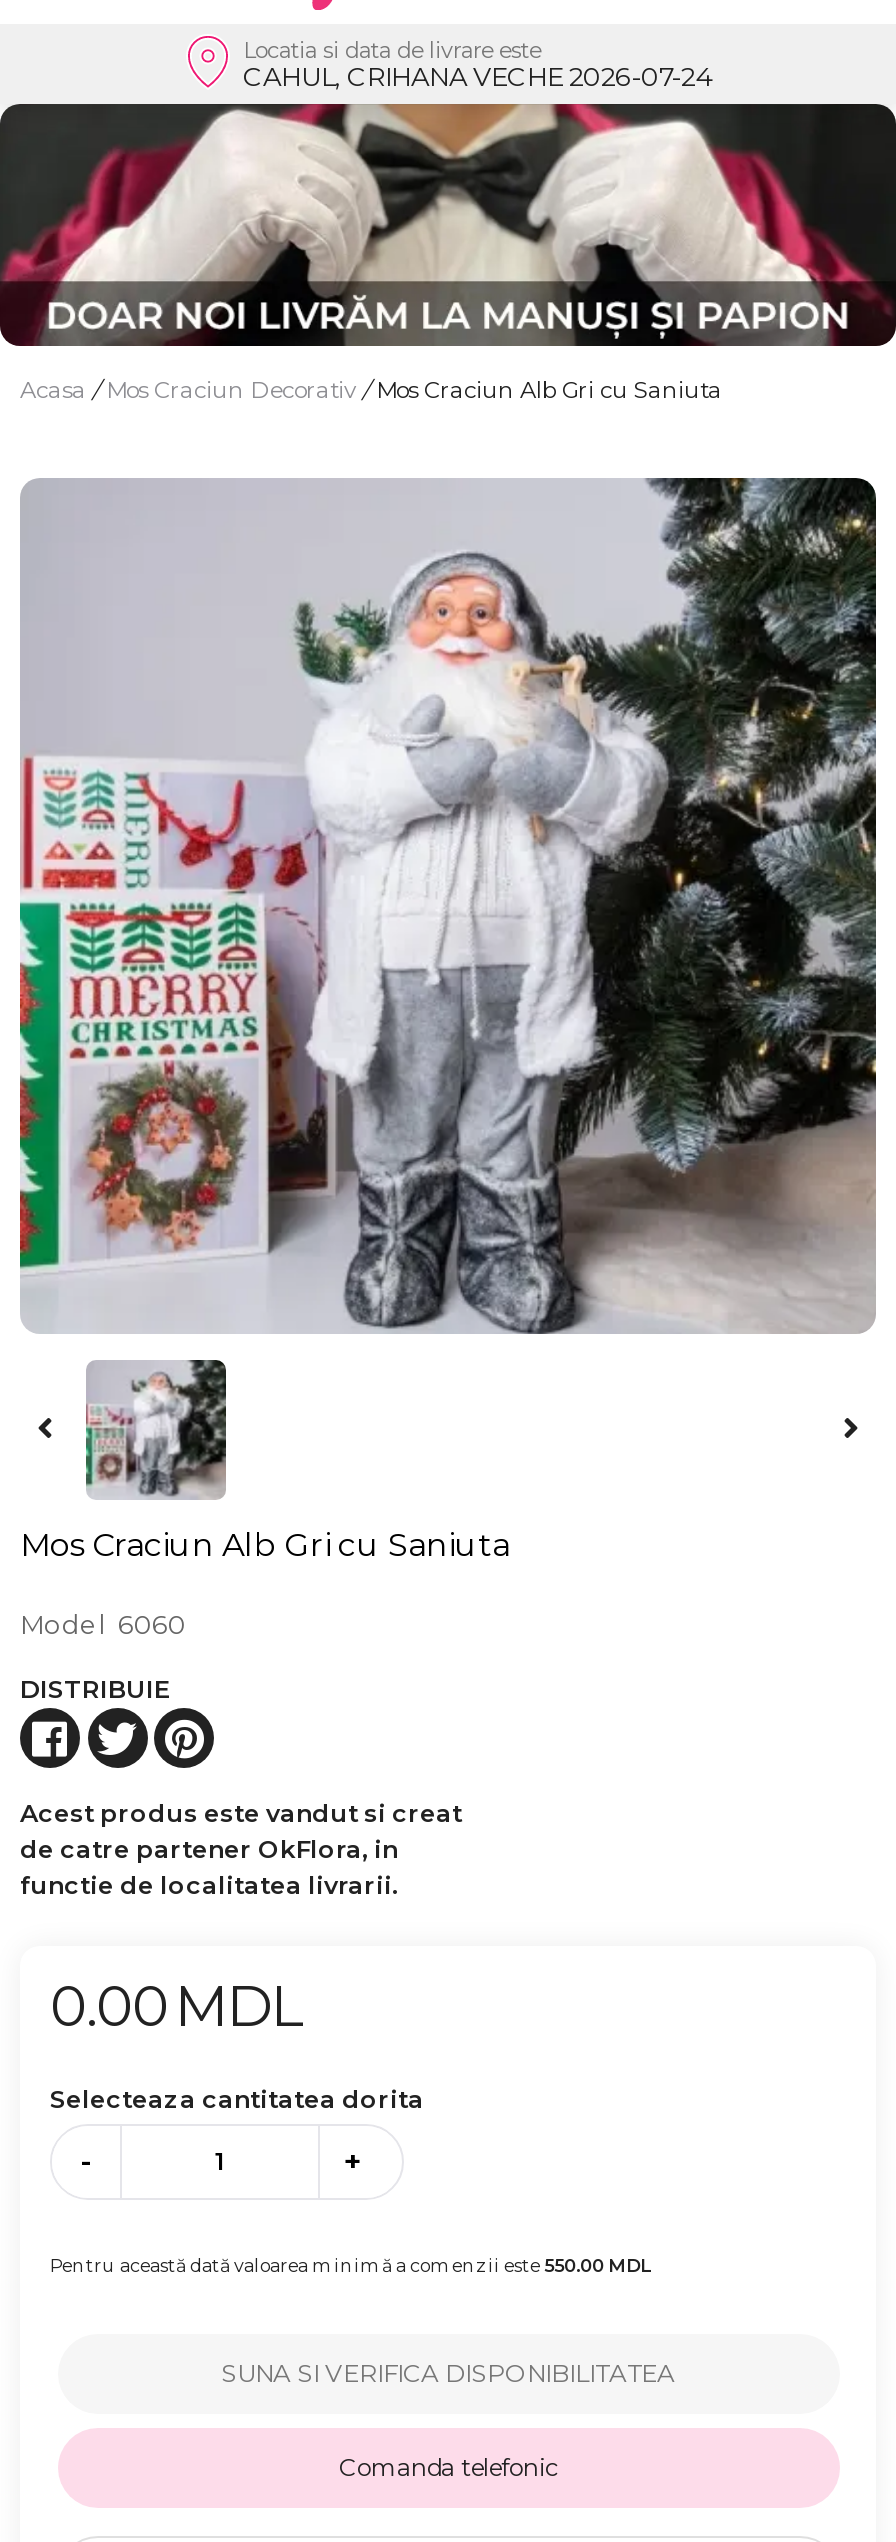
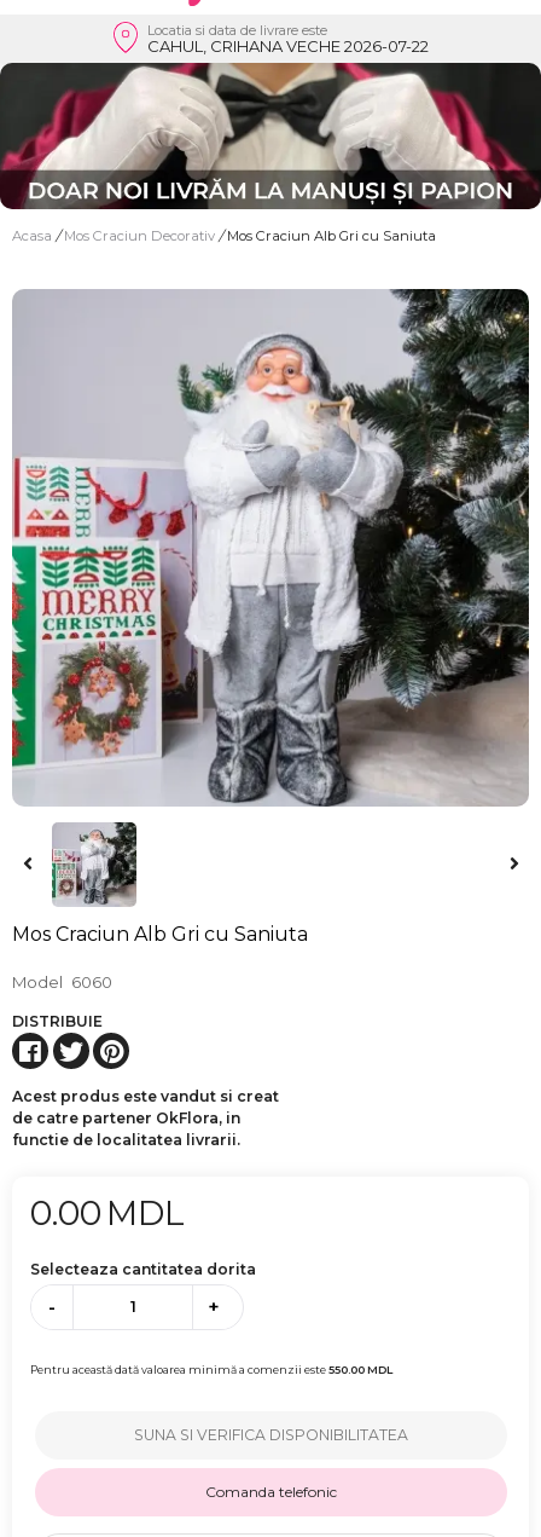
[243,59,711,91] CAHUL, CRIHANA VECHE 2026-07-24 -> [147,36,429,55] CAHUL, CRIHANA VECHE 2026-07-22

